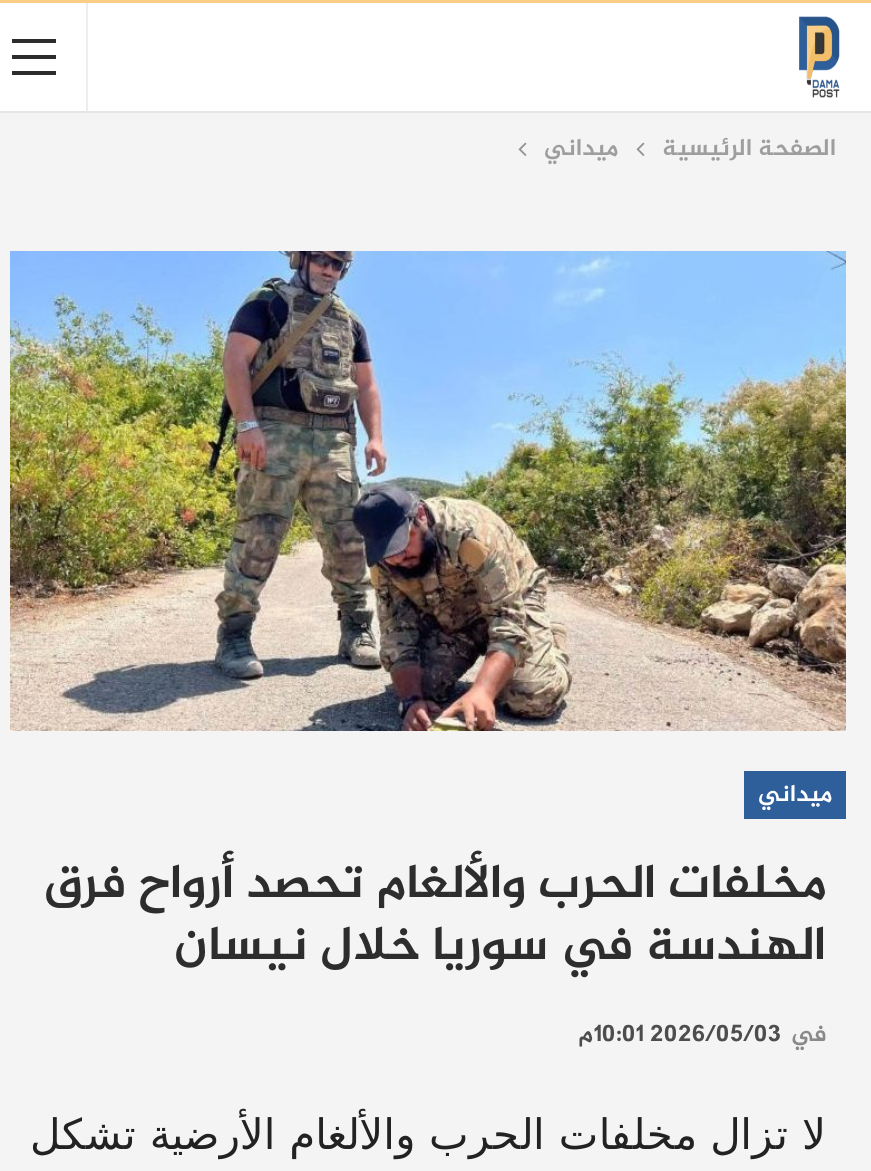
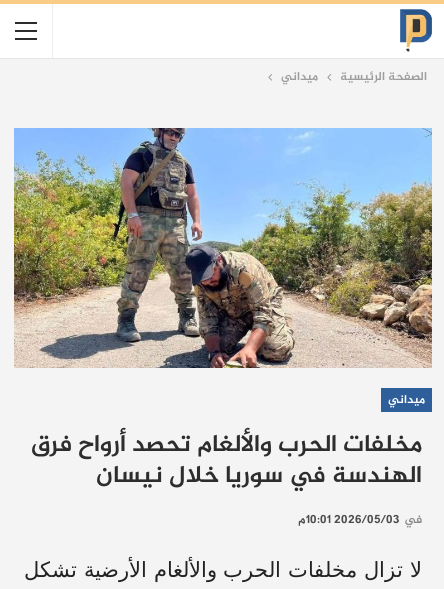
[782,13,846,99] [image] -> [399,8,433,52] [image]

